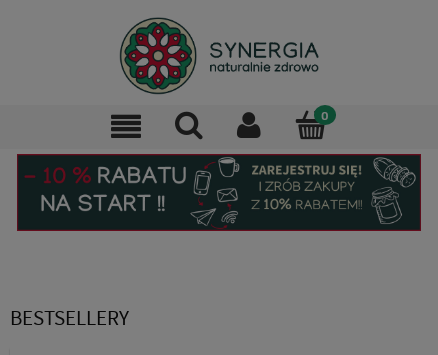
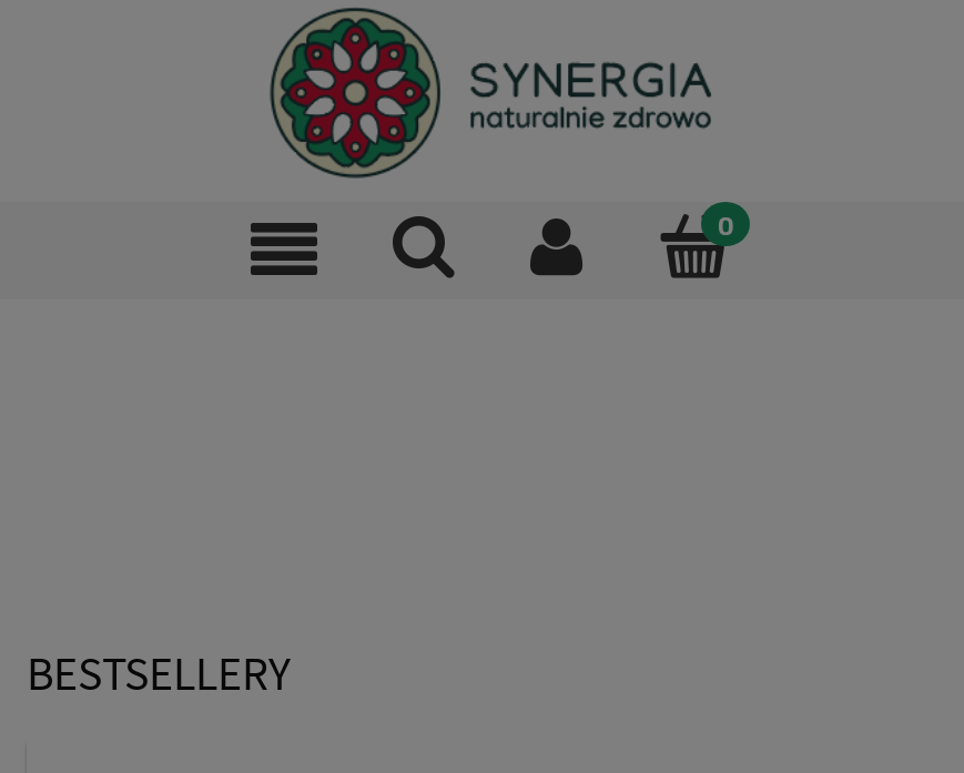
[16,153,422,232] [image] -> none

